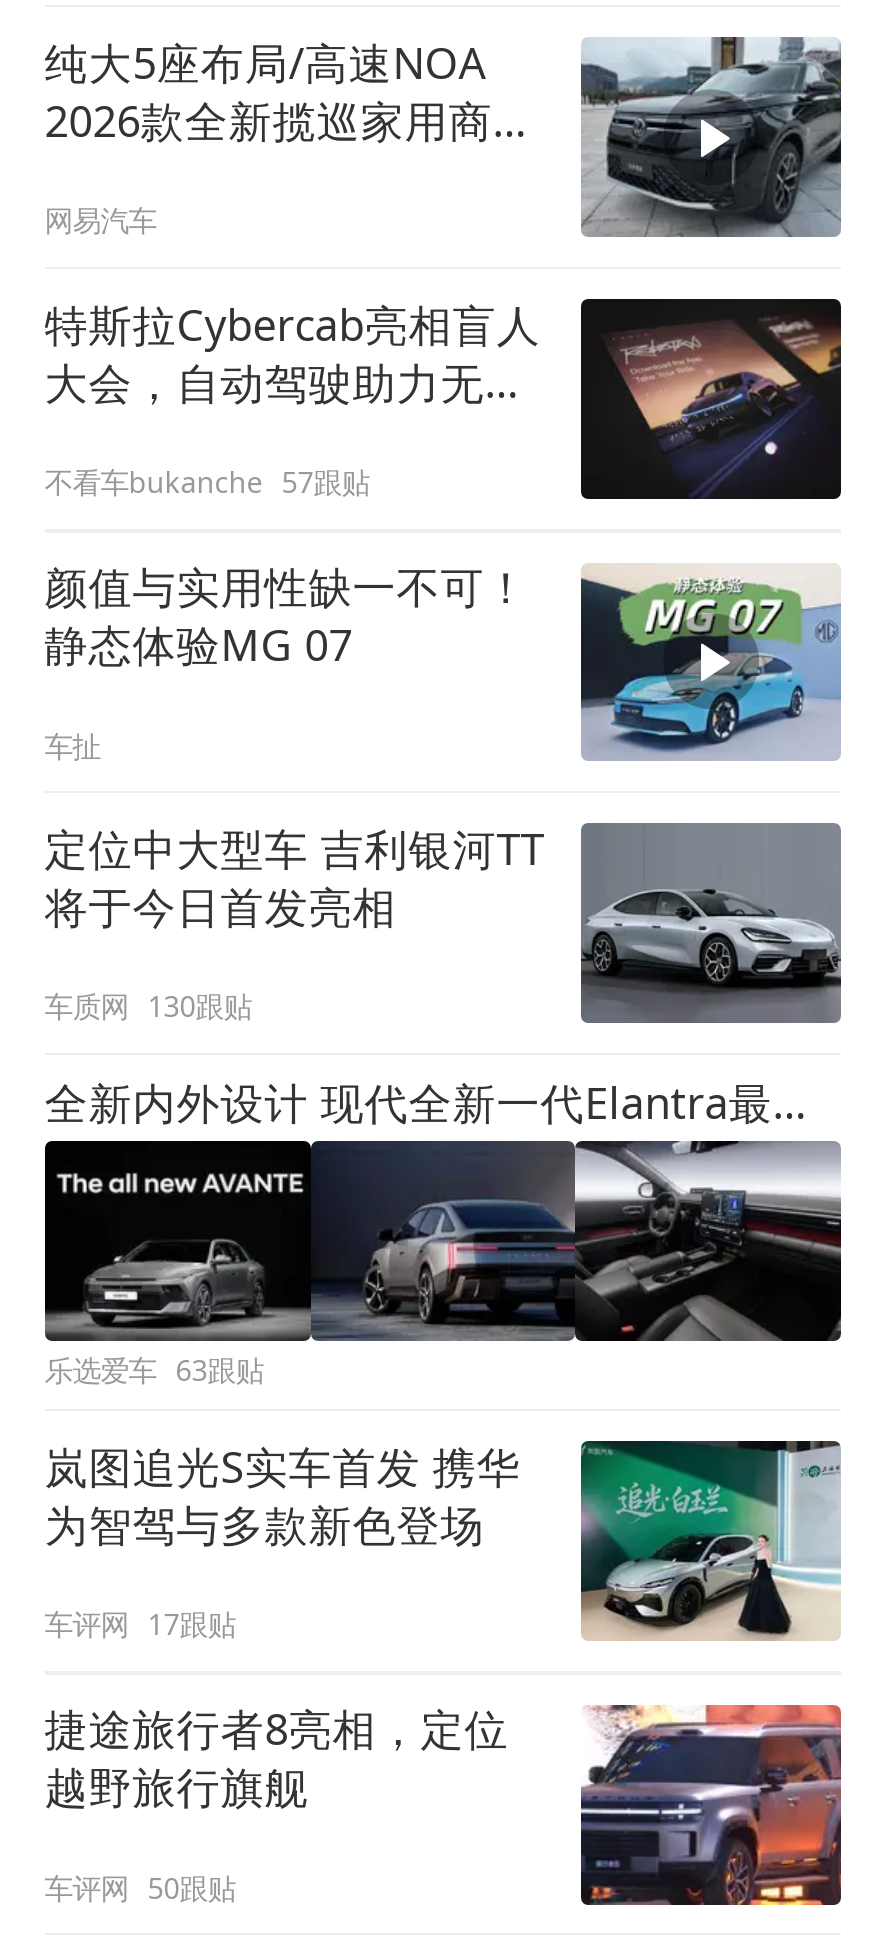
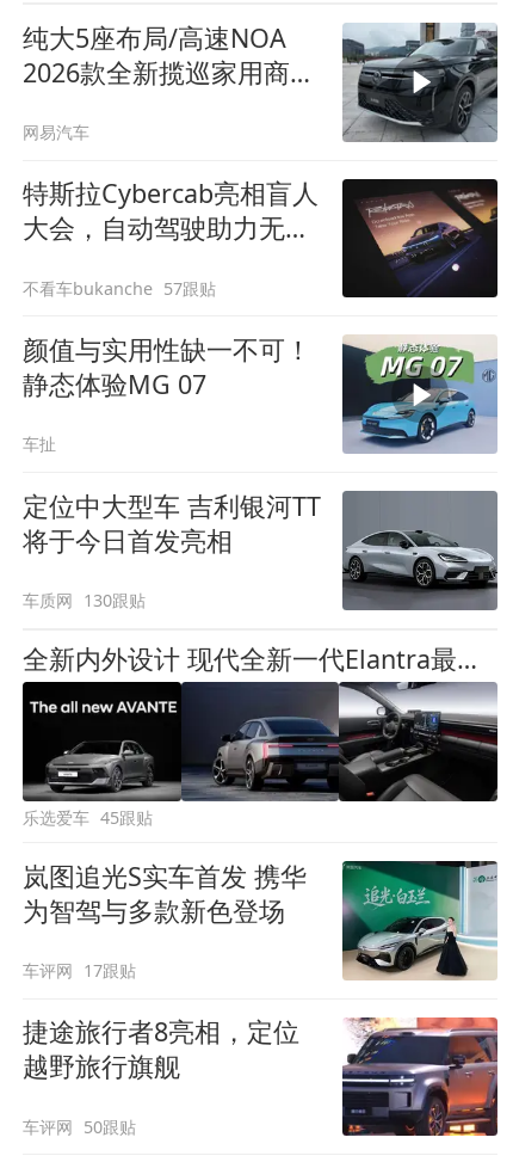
[44,1350,264,1388] 乐选爱车 63跟贴 -> [22,807,153,829] 乐选爱车 45跟贴

